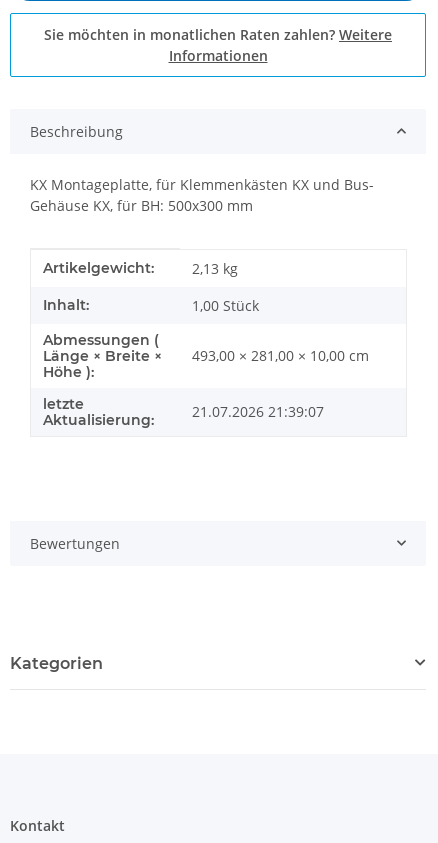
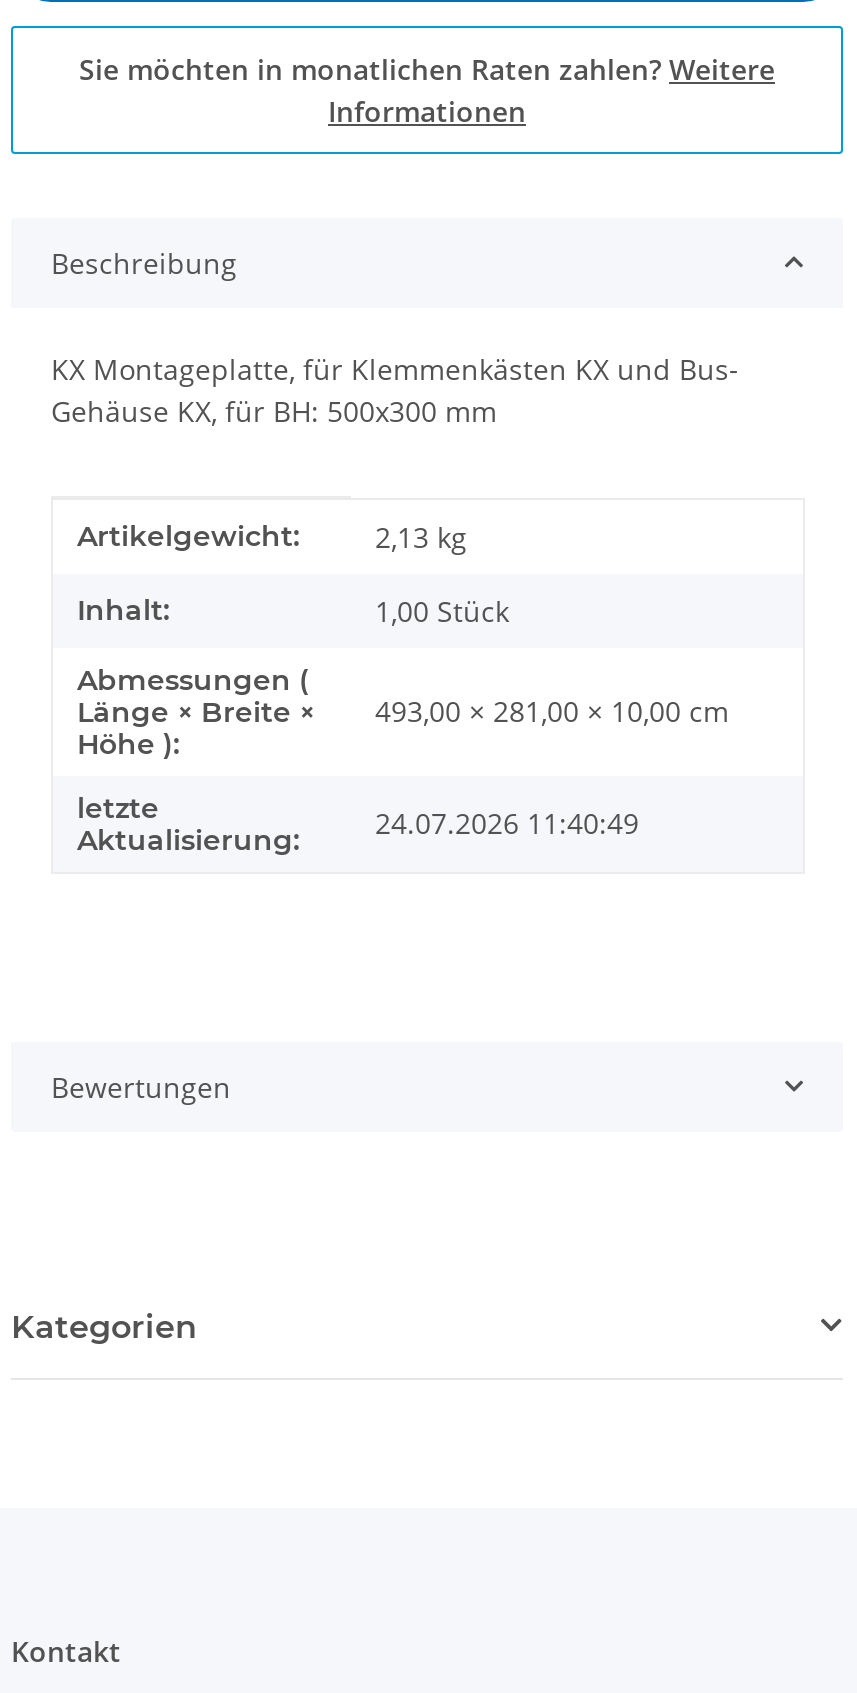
[192,402,324,421] 21.07.2026 21:39:07 -> [375,804,639,842] 24.07.2026 11:40:49

